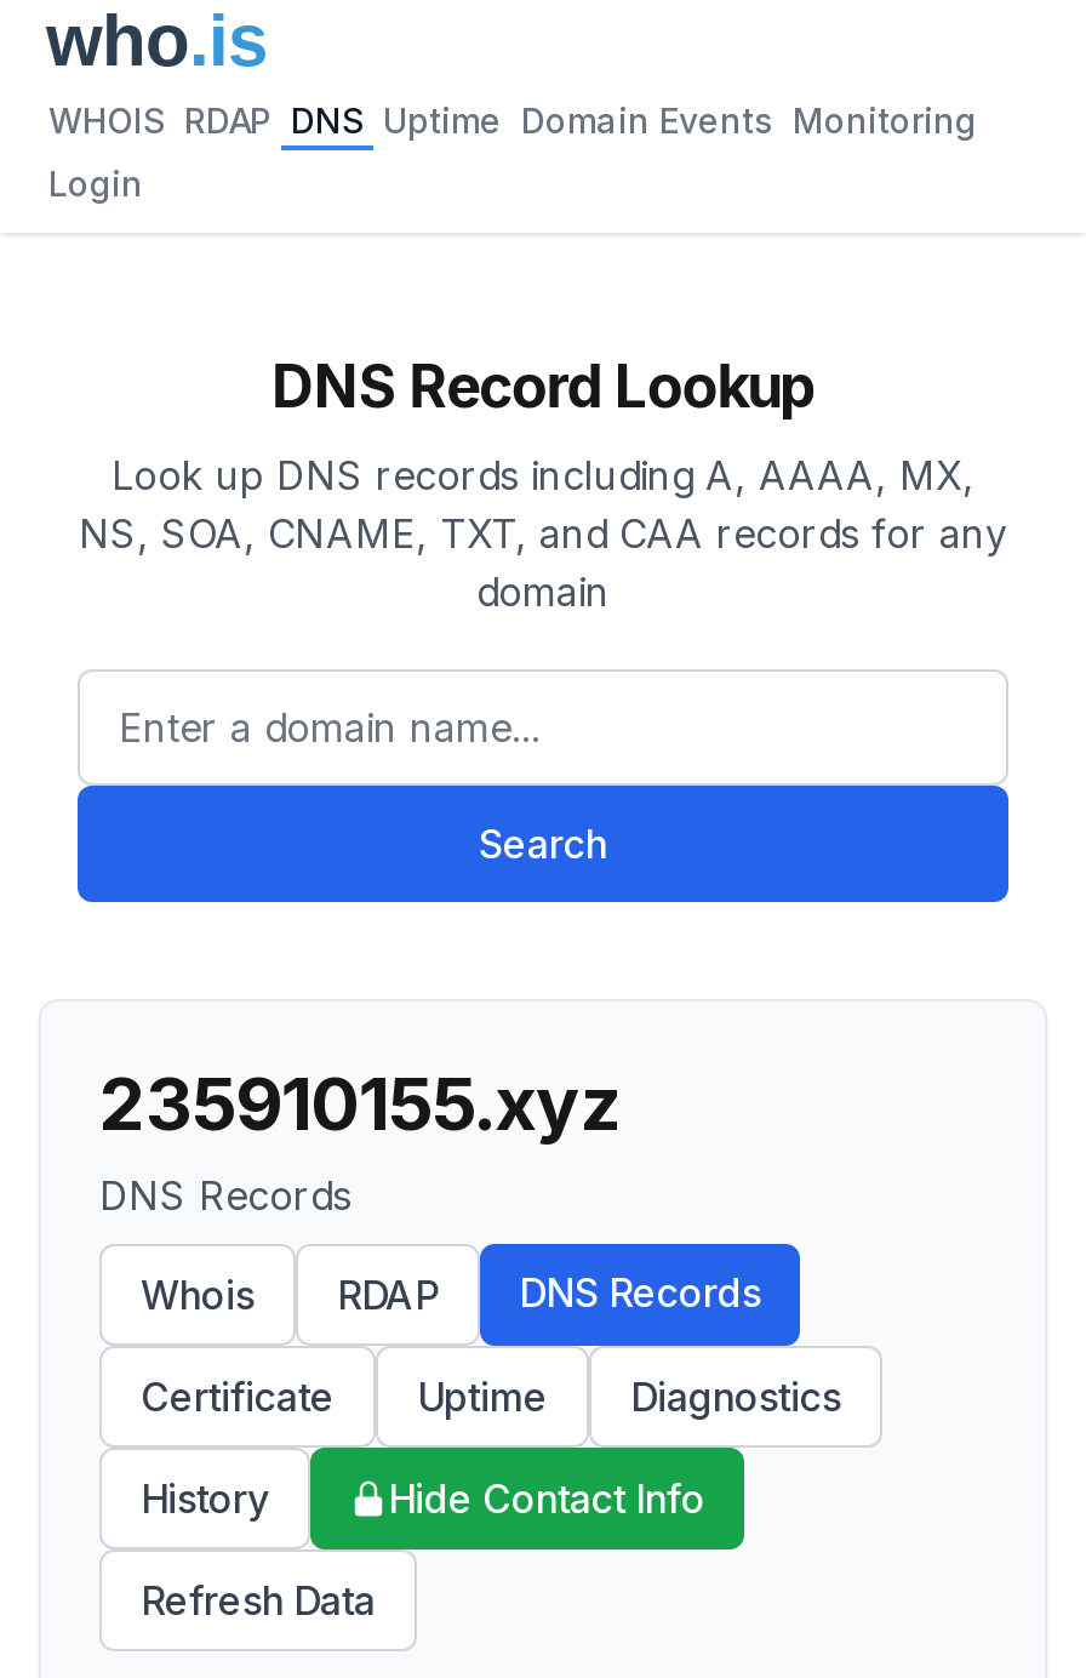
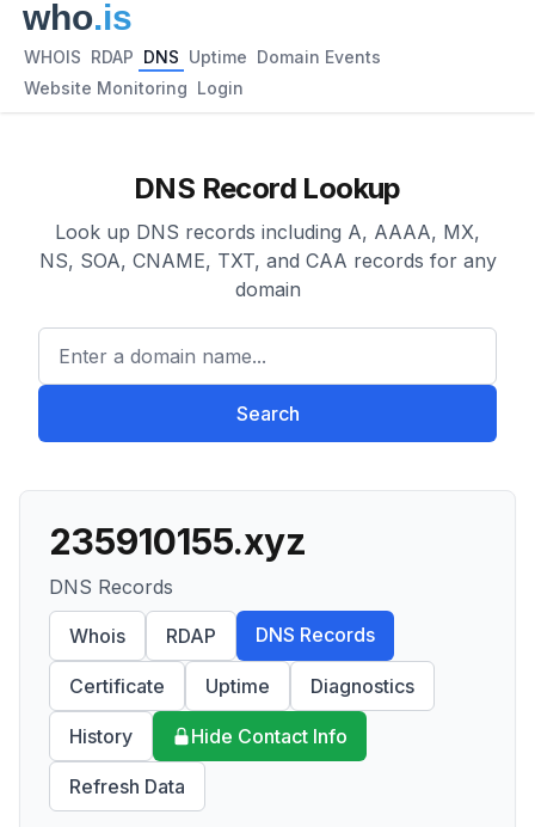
[48,99,977,141] WHOIS RDAP DNS Uptime Domain Events Monitoring -> [24,47,381,67] WHOIS RDAP DNS Uptime Domain Events
[48,162,143,204] Login -> [24,78,244,98] Website Monitoring Login

